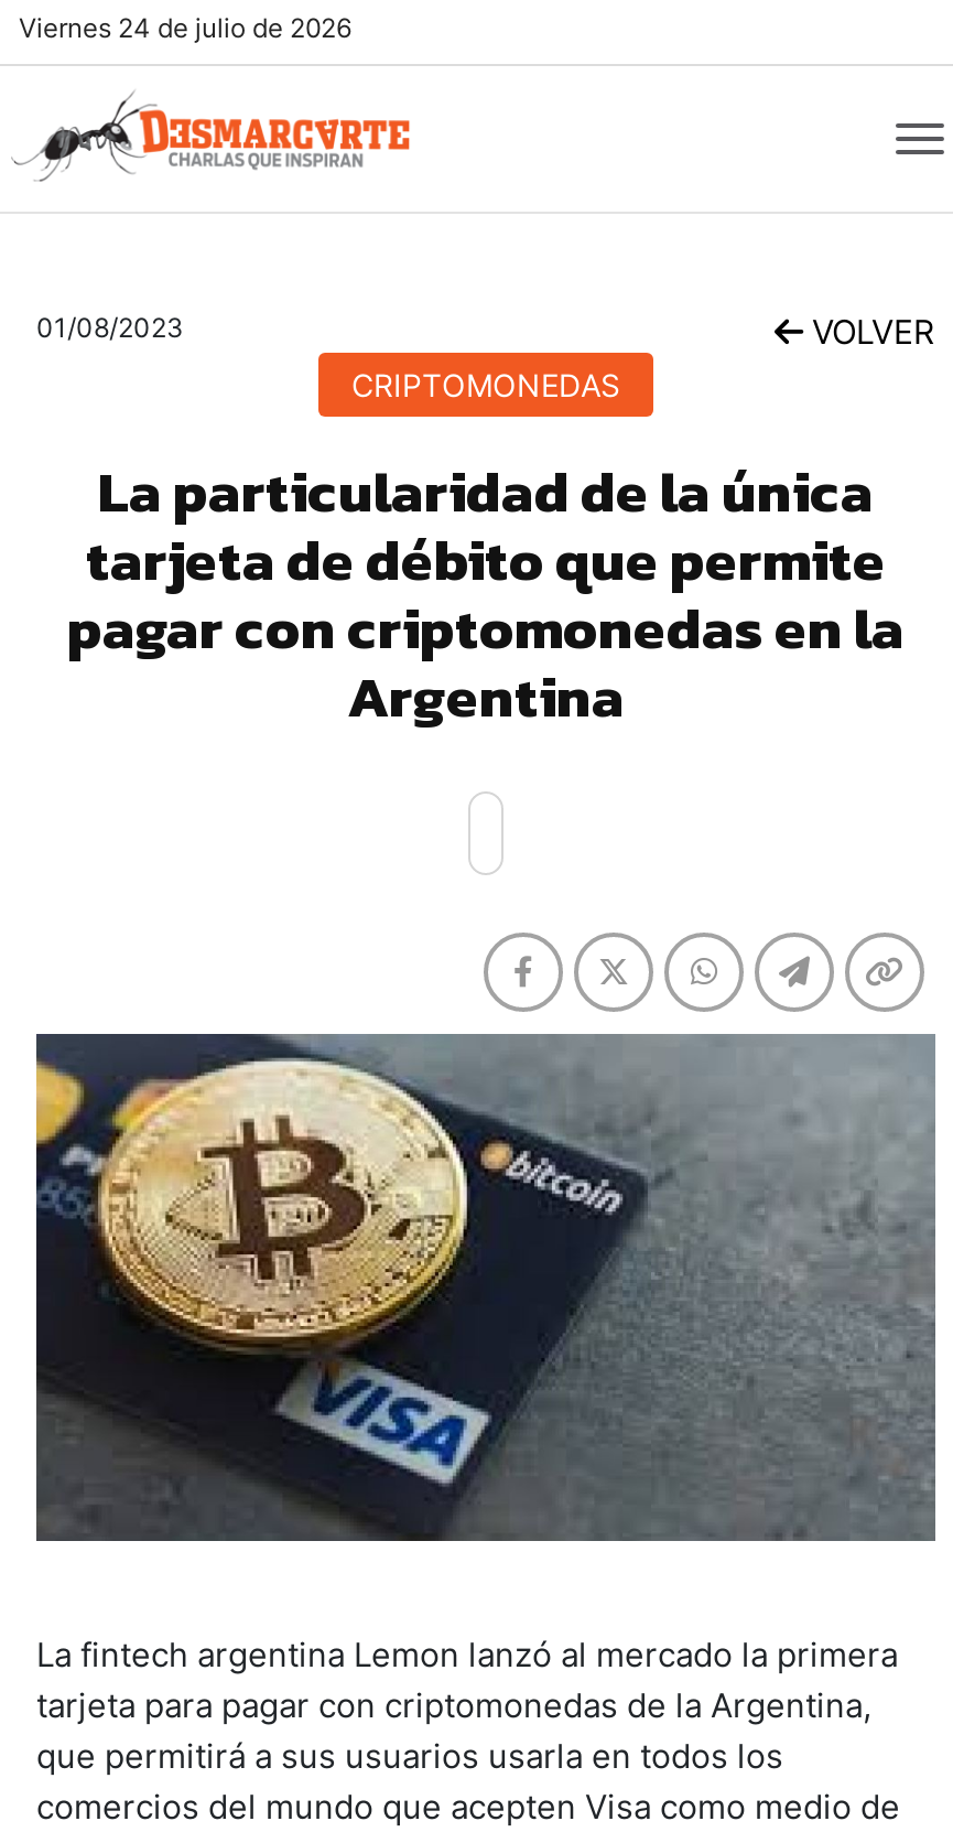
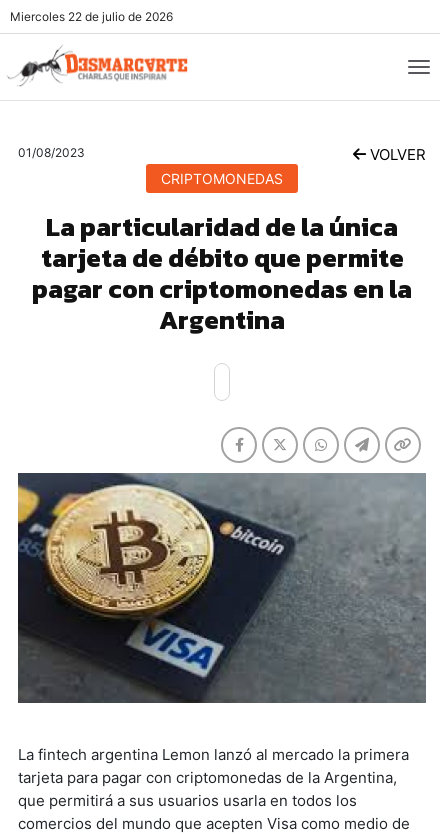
[19,11,351,44] Viernes 24 de julio de 2026 -> [10,9,173,24] Miercoles 22 de julio de 2026

